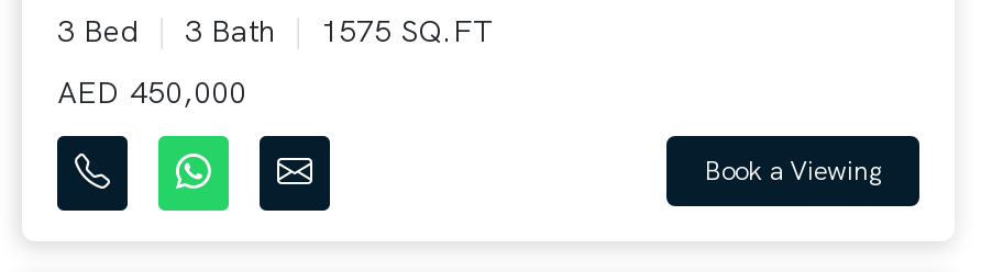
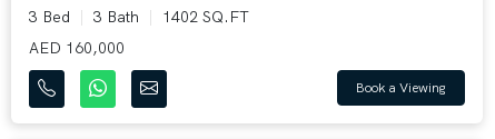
[57,11,493,51] 3 Bed 3 Bath 1575 SQ.FT -> [29,7,249,27] 3 Bed 3 Bath 1402 SQ.FT
[57,73,246,112] AED 450,000 -> [29,38,125,58] AED 160,000

